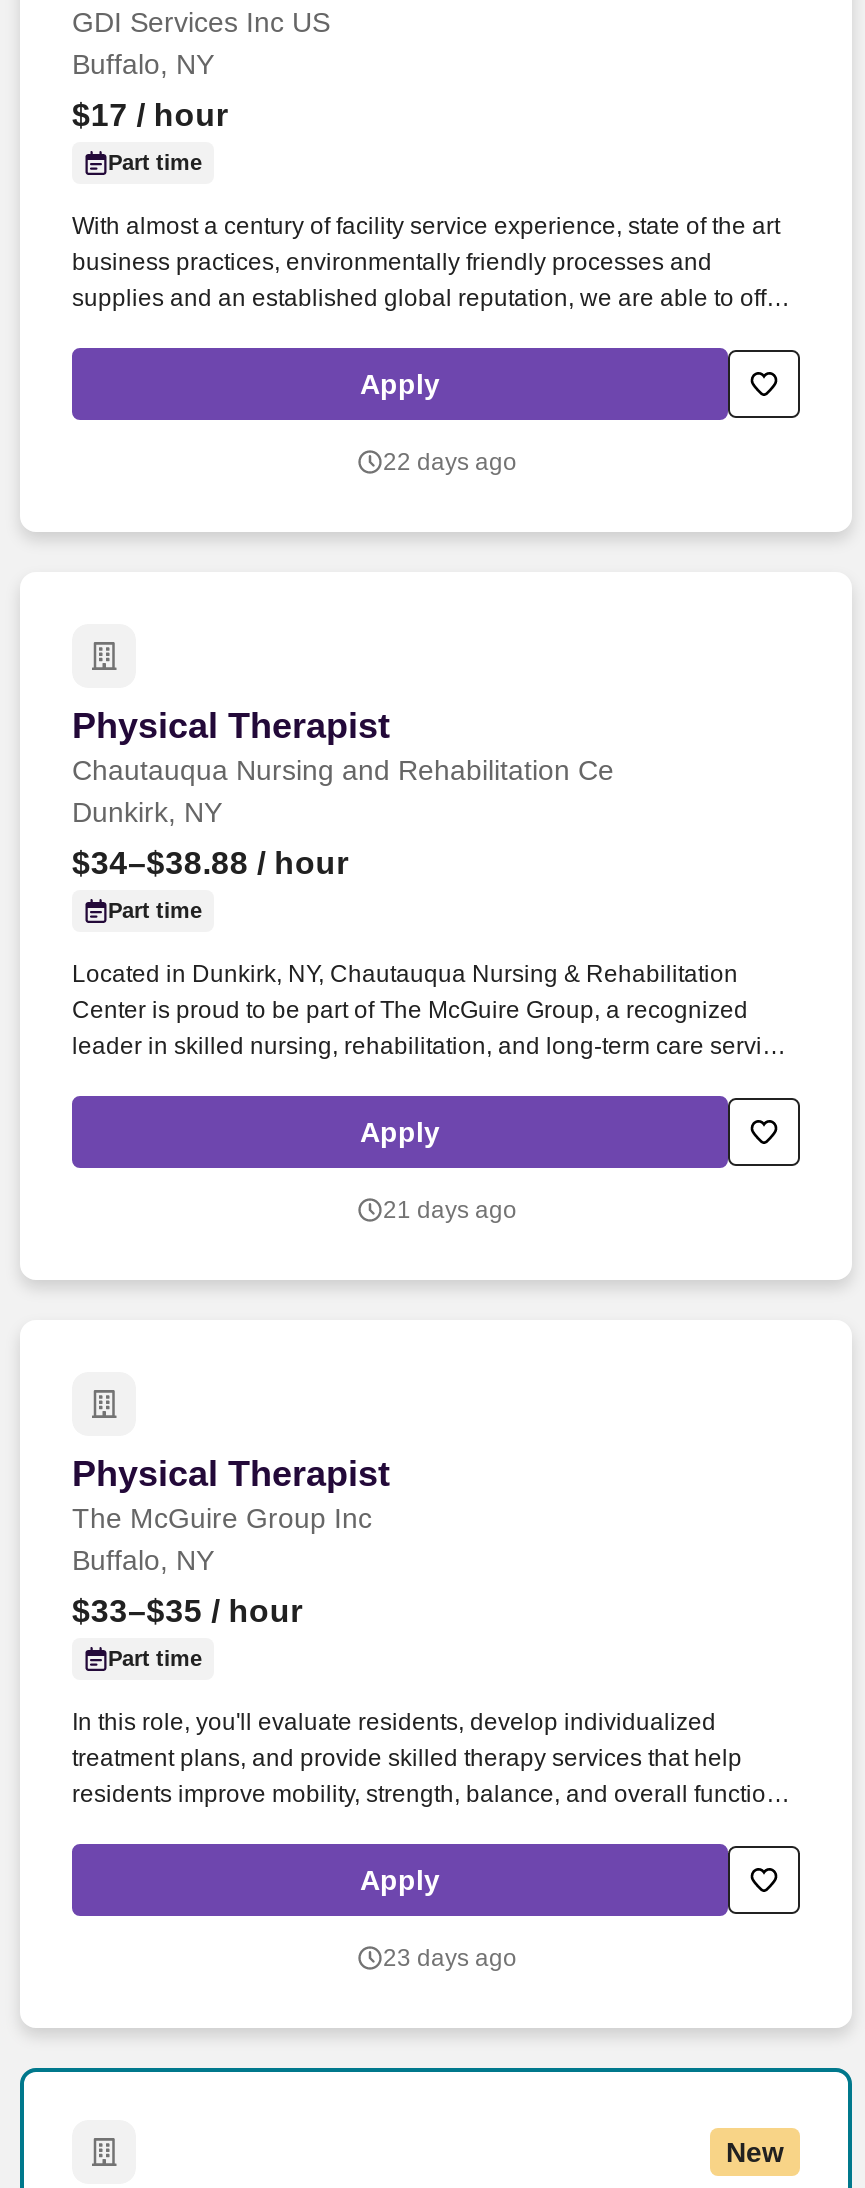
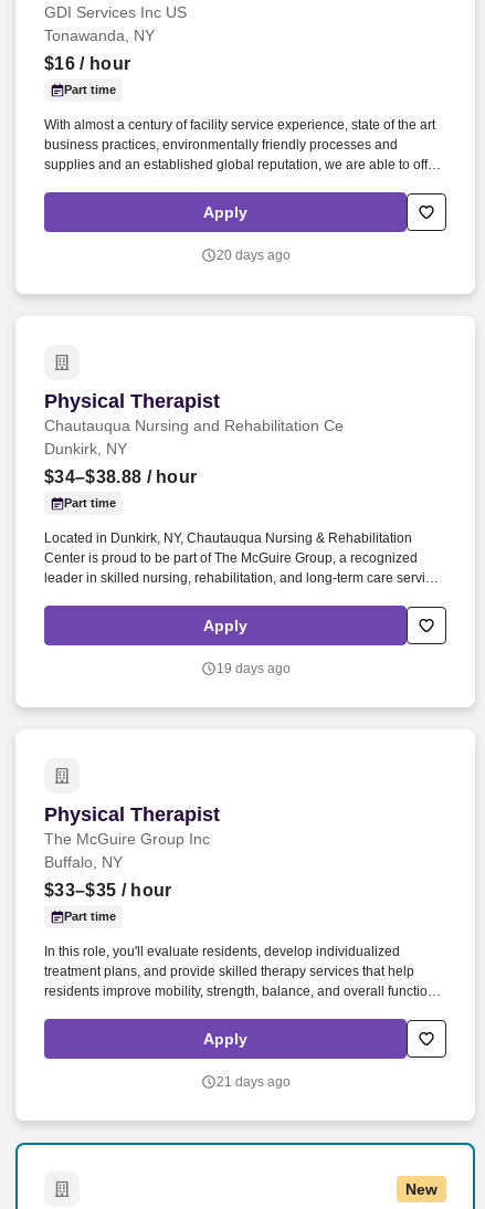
[72,48,214,80] Buffalo, NY -> [44,27,155,44] Tonawanda, NY
[72,98,228,132] $17 / hour -> [44,54,131,73] $16 / hour
[383,448,517,476] 22 days ago -> [216,248,290,263] 20 days ago
[383,1196,517,1224] 21 days ago -> [216,661,290,676] 19 days ago
[383,1944,517,1972] 23 days ago -> [216,1074,290,1090] 21 days ago

